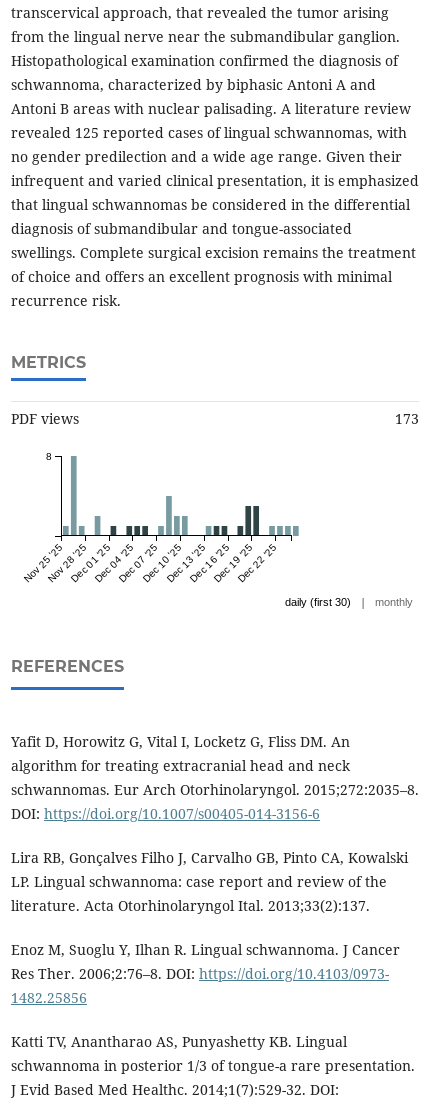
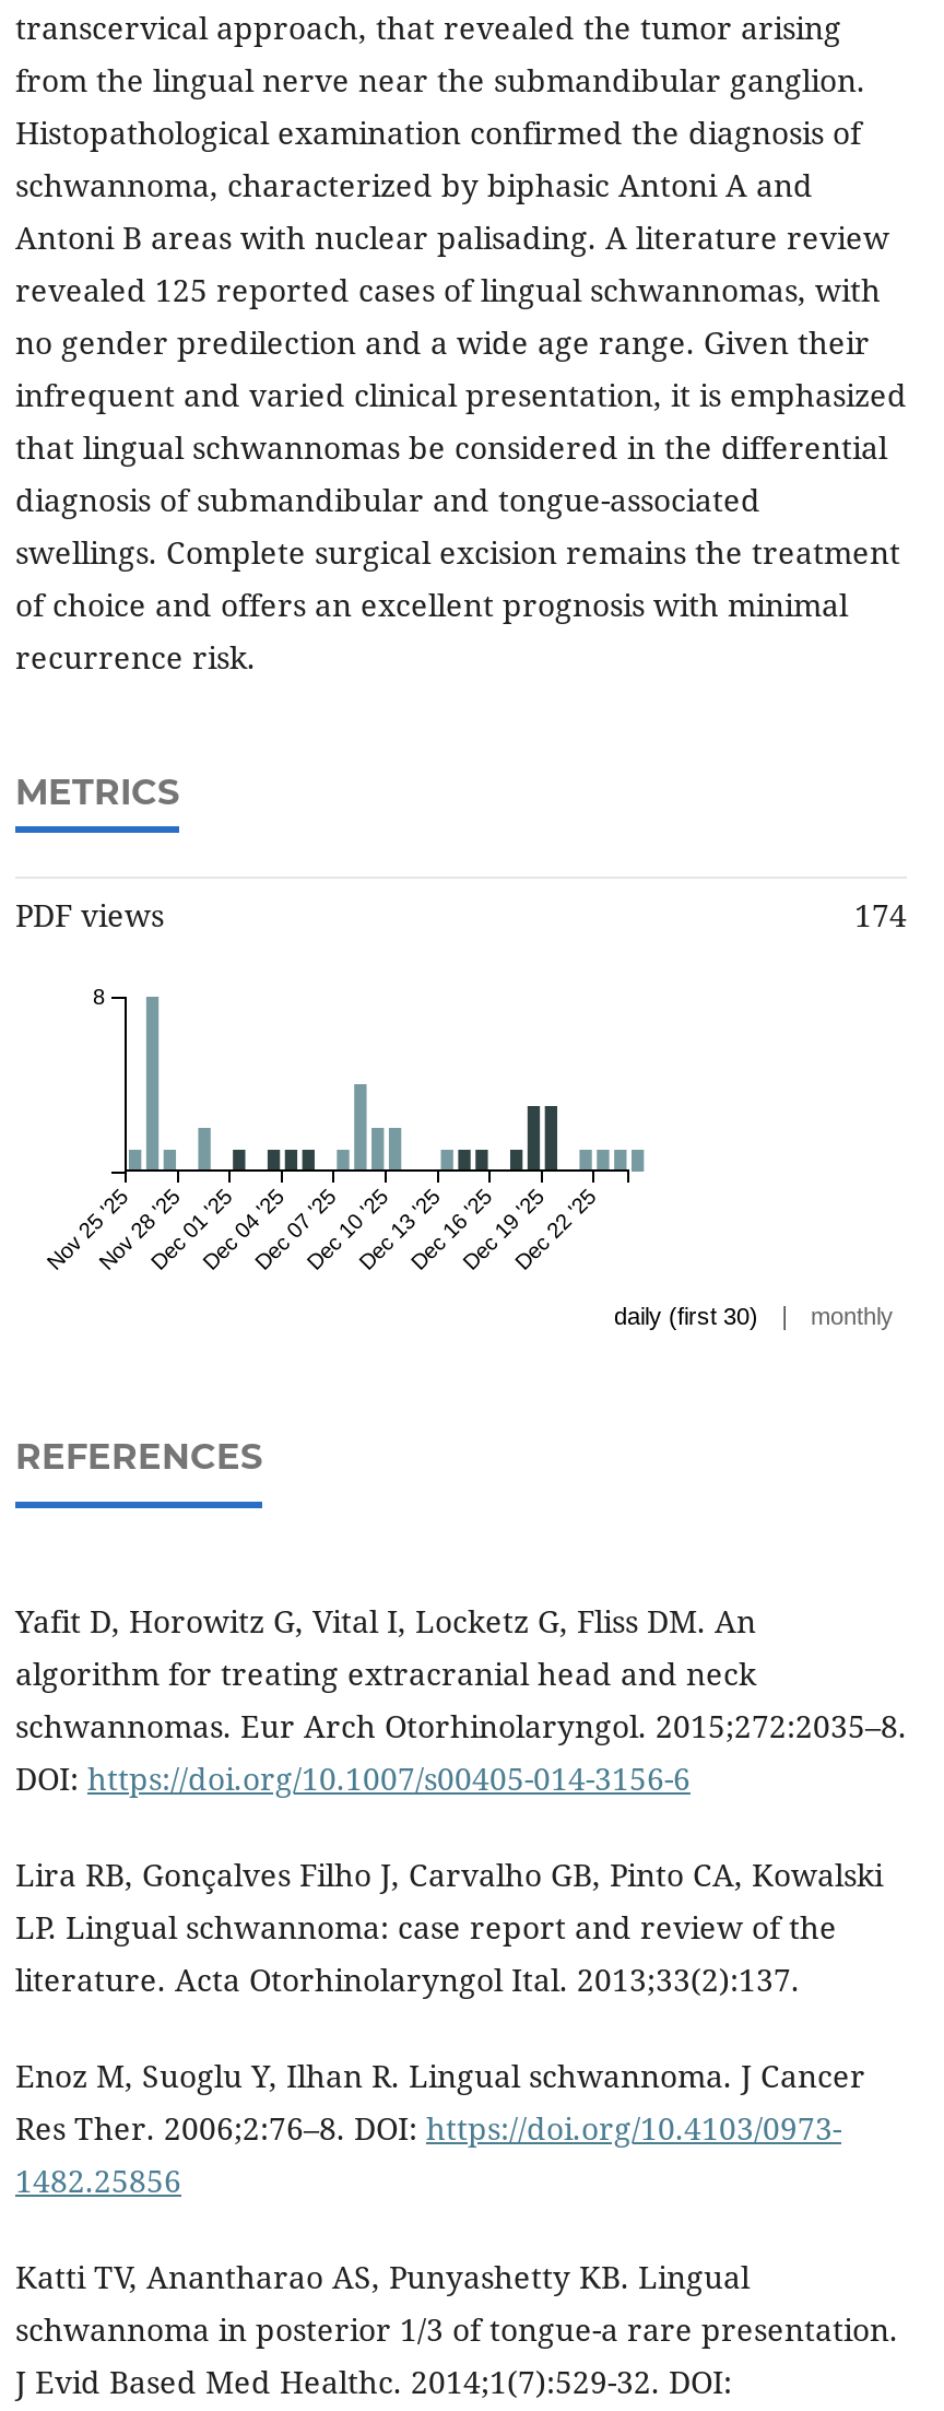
[395,409,419,428] 173 -> [854,894,907,936] 174

